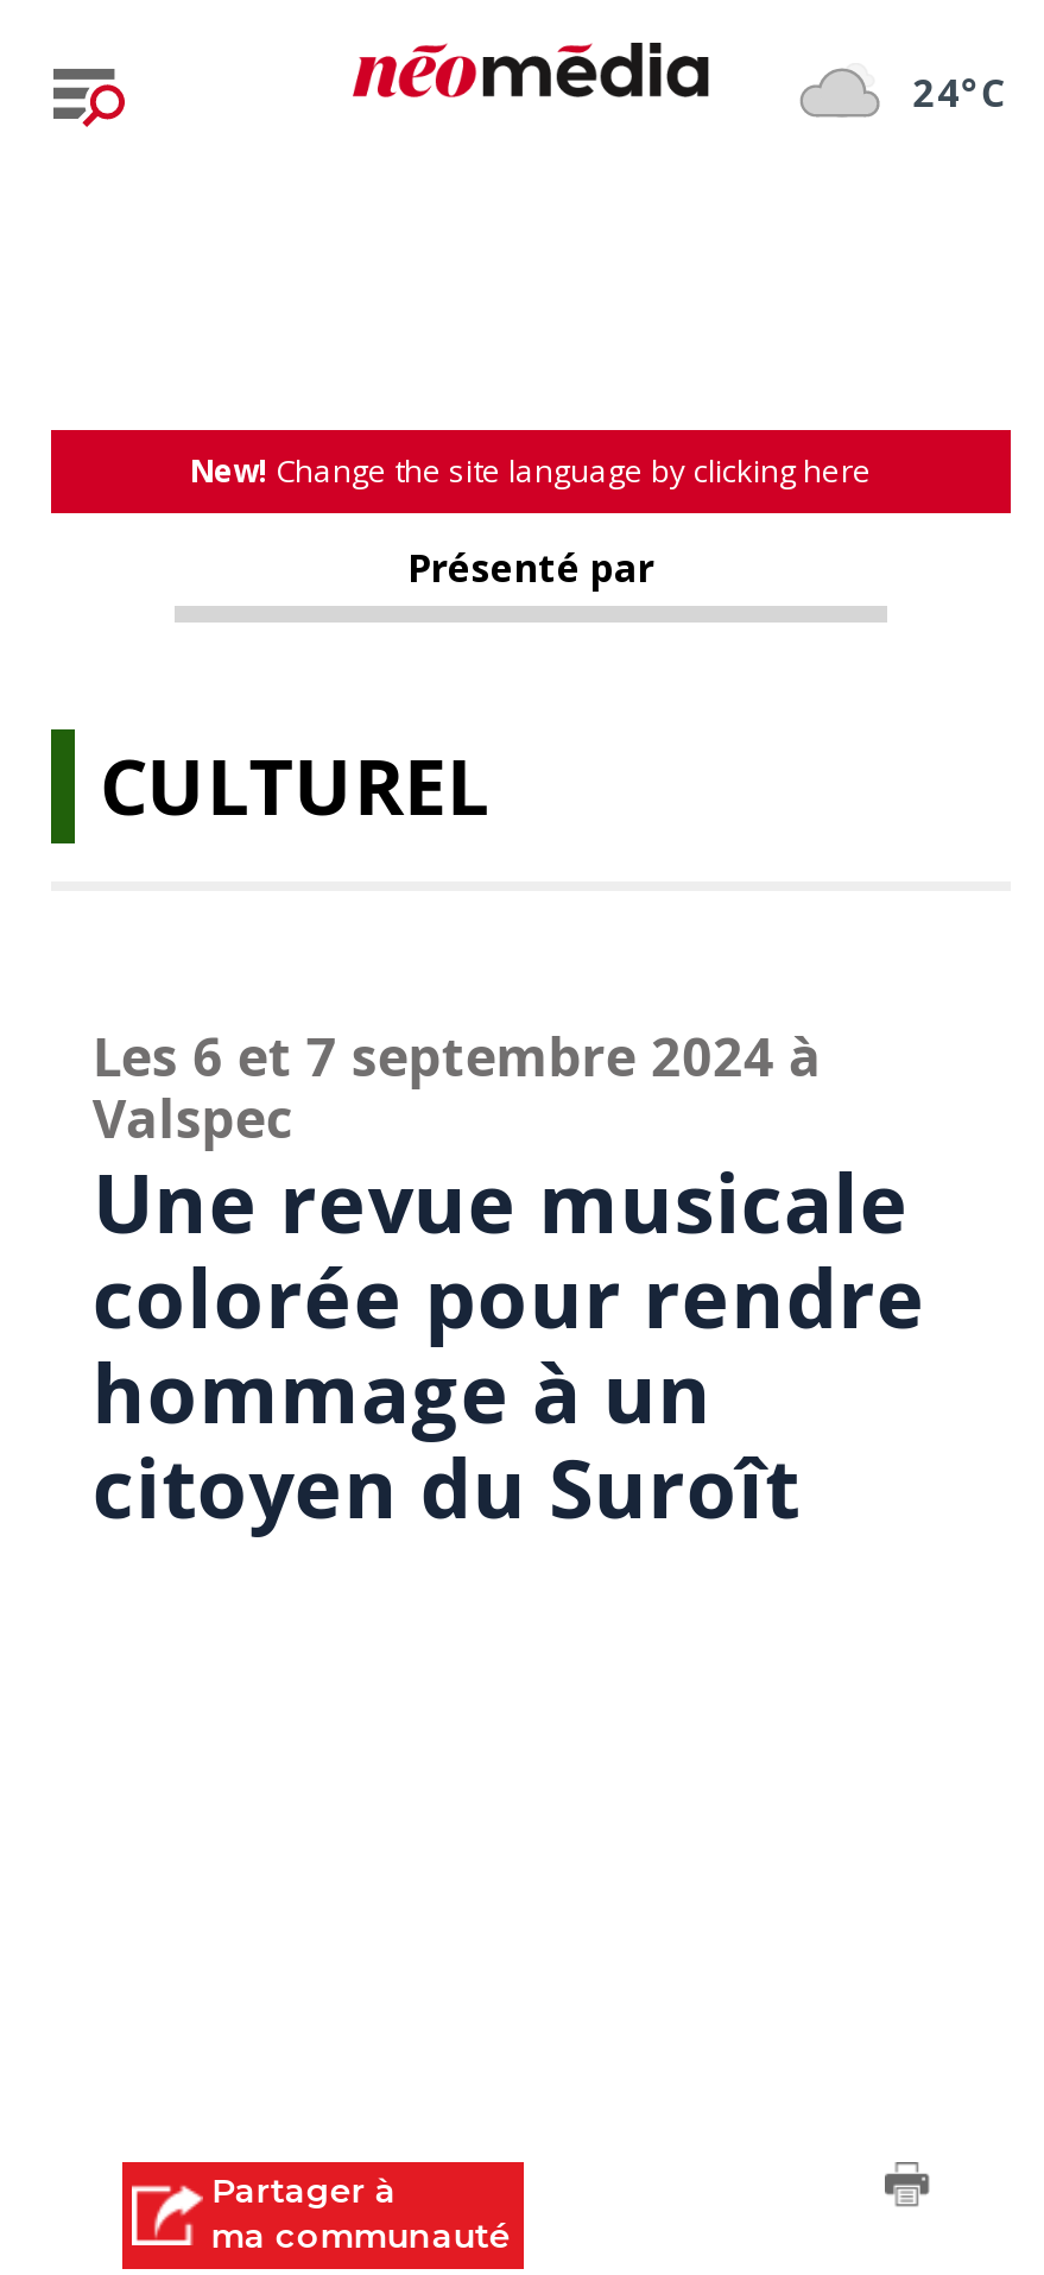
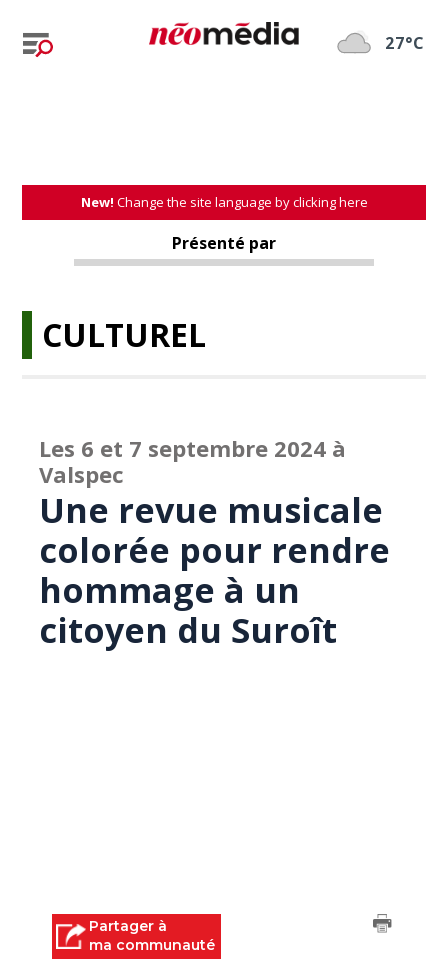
[913,65,1010,118] 24°C -> [385,31,426,53] 27°C

